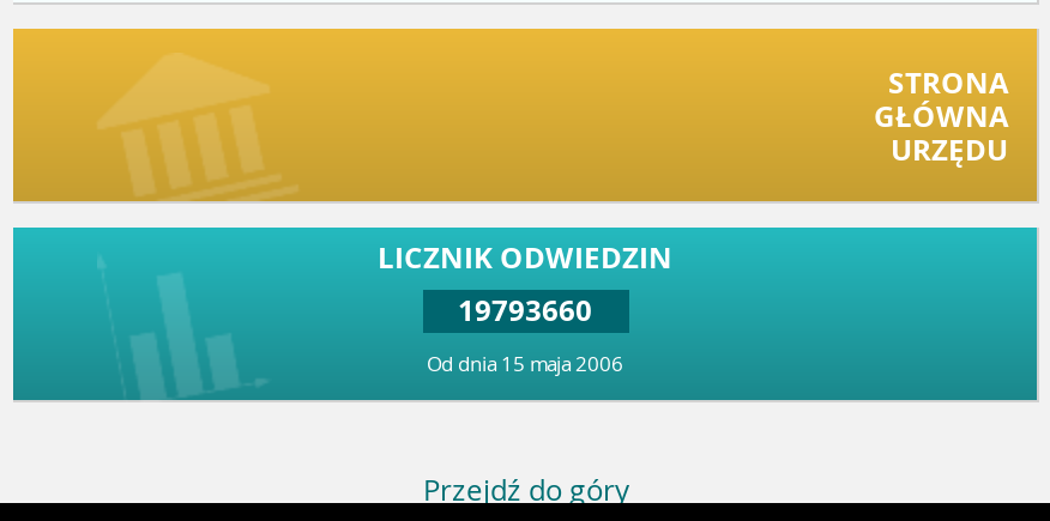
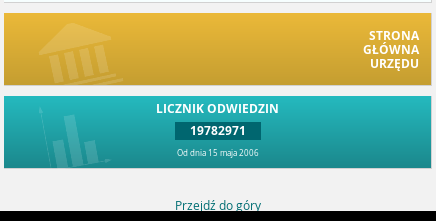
[458,290,592,331] 19793660 -> [189,122,245,139] 19782971

